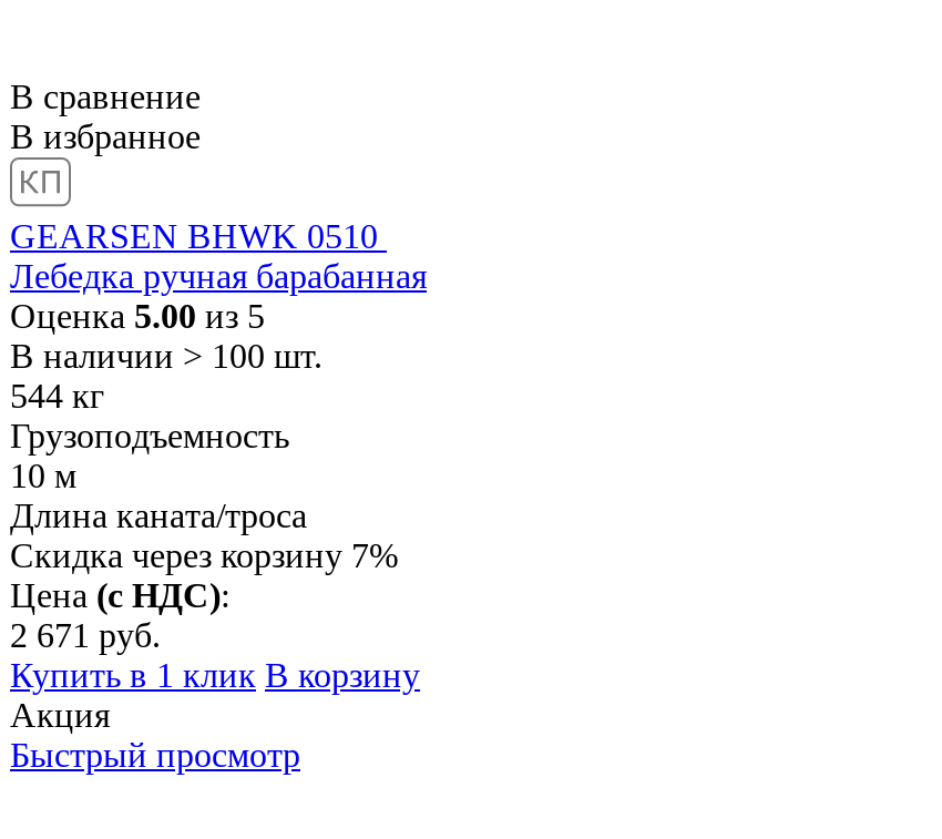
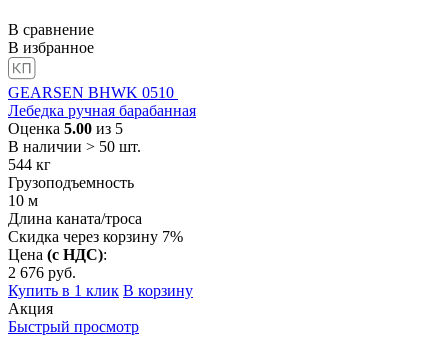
[10,337,322,374] В наличии > 100 шт. -> [8,138,141,155] В наличии > 50 шт.
[10,616,161,654] 2 671 руб. -> [8,264,76,281] 2 676 руб.

